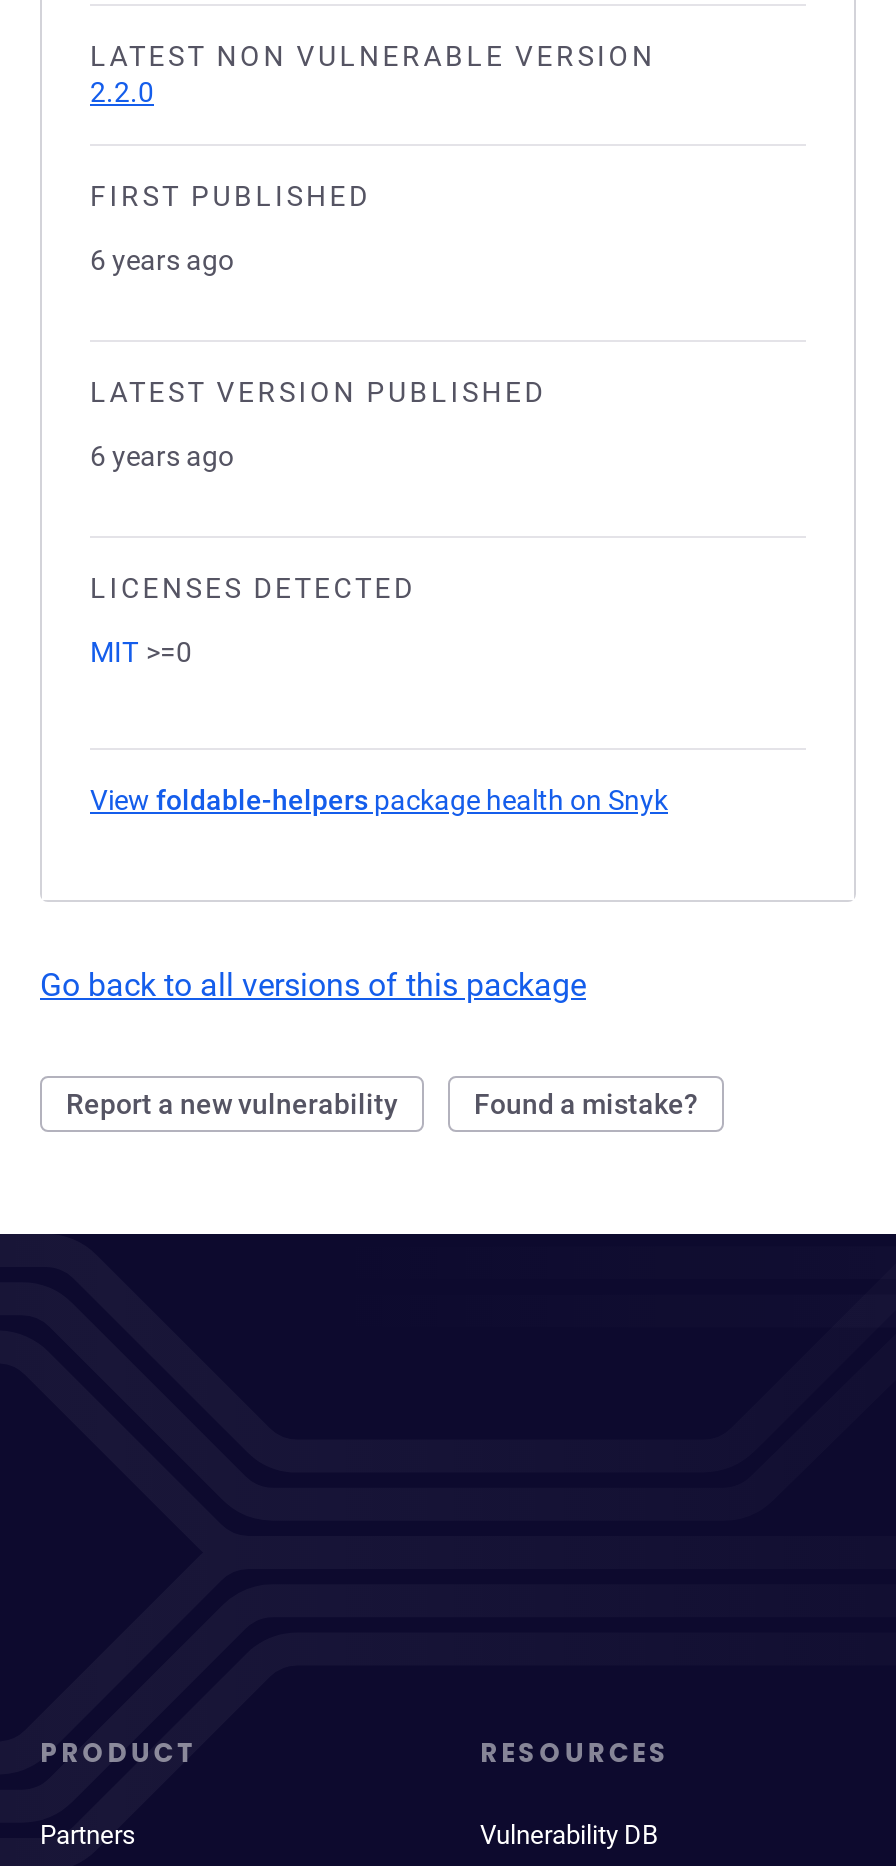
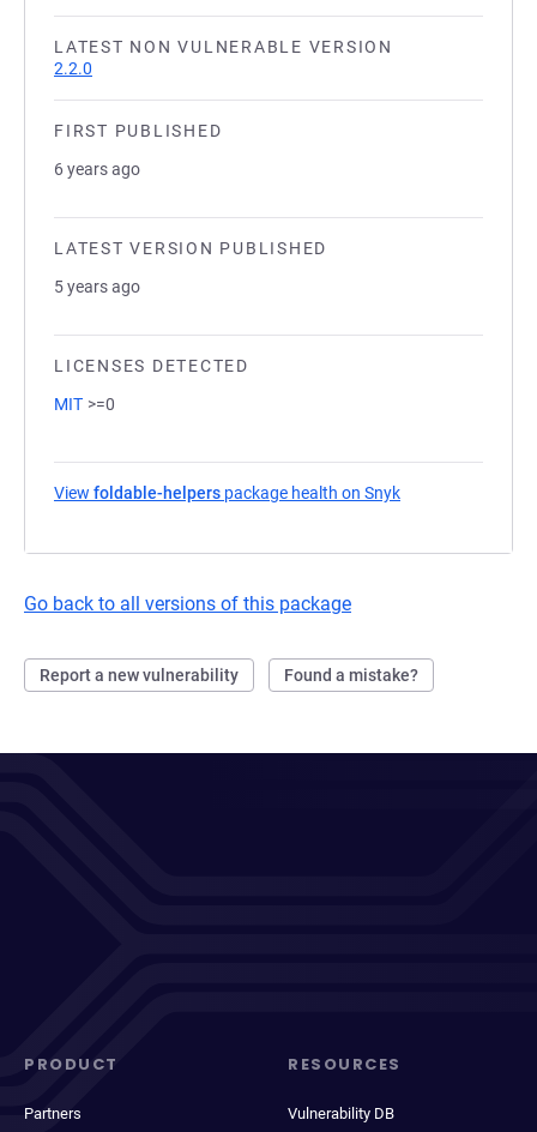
[90,440,234,472] 6 years ago -> [54,277,140,296] 5 years ago

